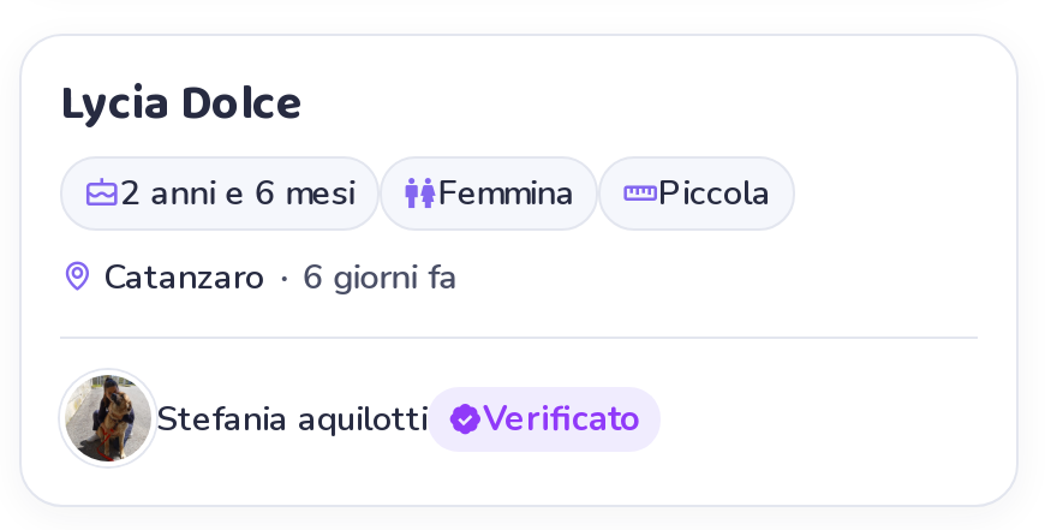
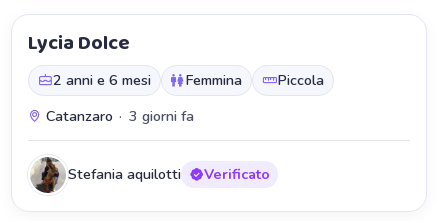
[94,253,458,301] Catanzaro · 6 giorni fa -> [42,106,194,126] Catanzaro · 3 giorni fa

